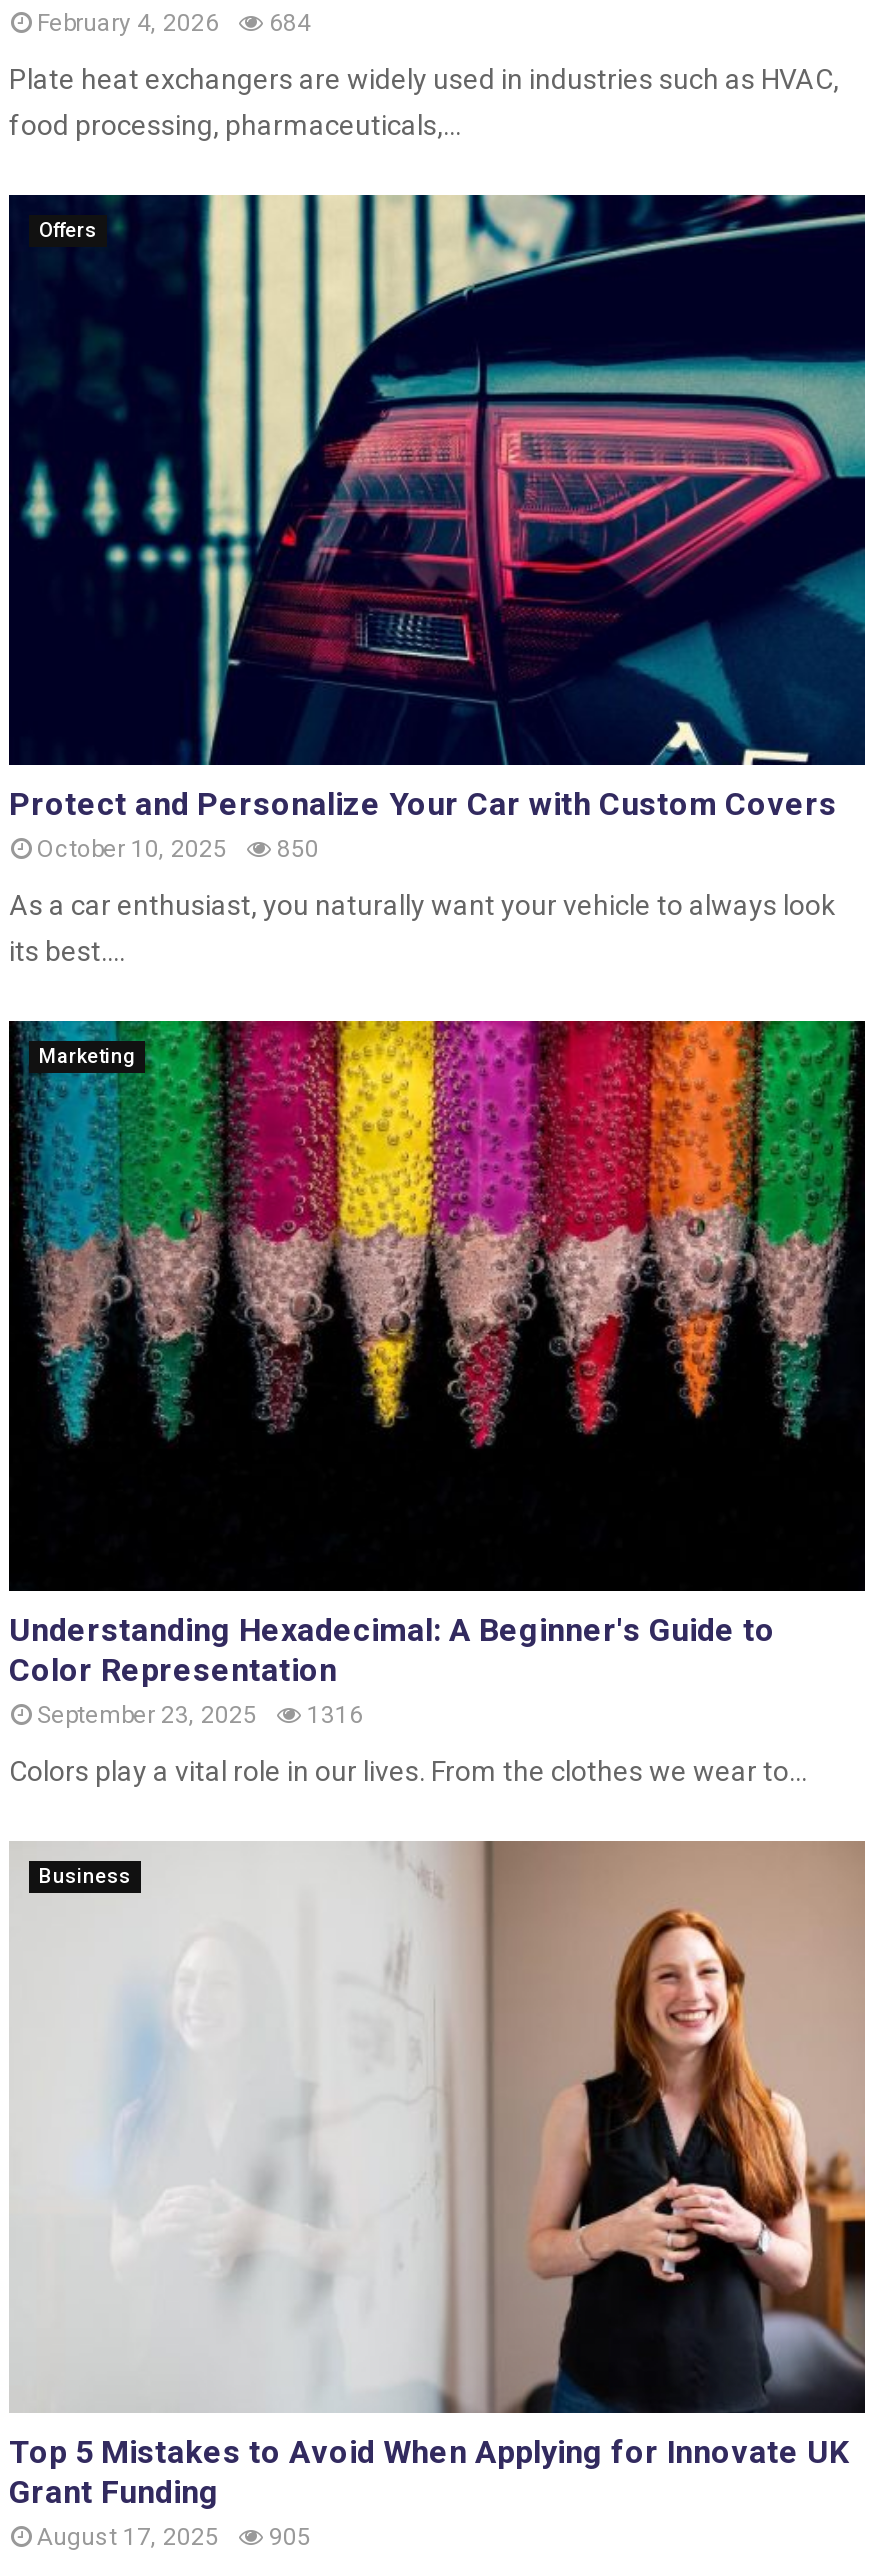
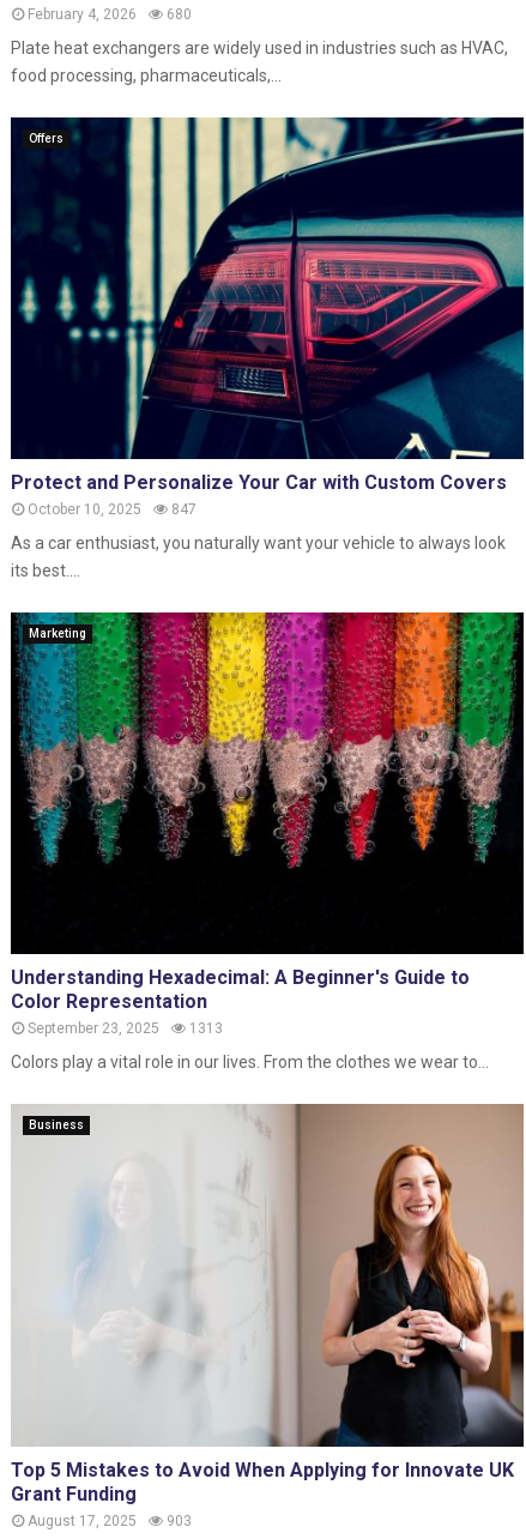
[37,8,311,36] February 4, 2026 684 -> [28,6,192,22] February 4, 2026 680
[37,835,319,863] October 10, 2025 850 -> [28,501,197,518] October 10, 2025 847
[37,1702,363,1730] September 23, 2025 1316 -> [28,1020,223,1037] September 23, 2025 1313
[37,2522,311,2550] August 17, 2025 905 -> [28,1512,192,1529] August 17, 2025 903

